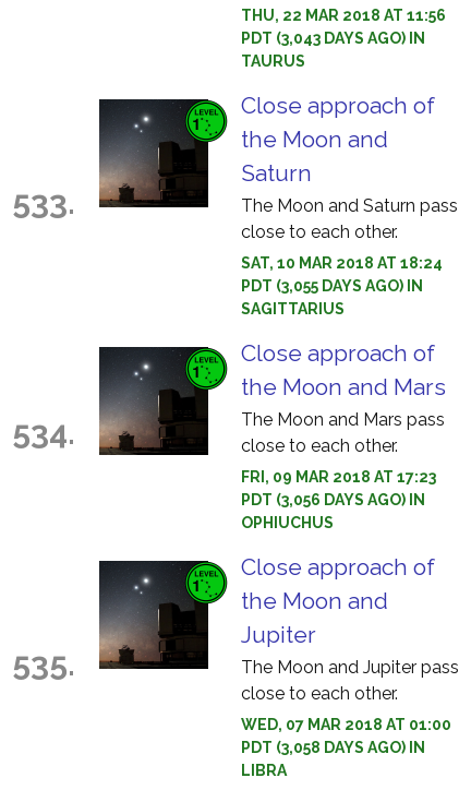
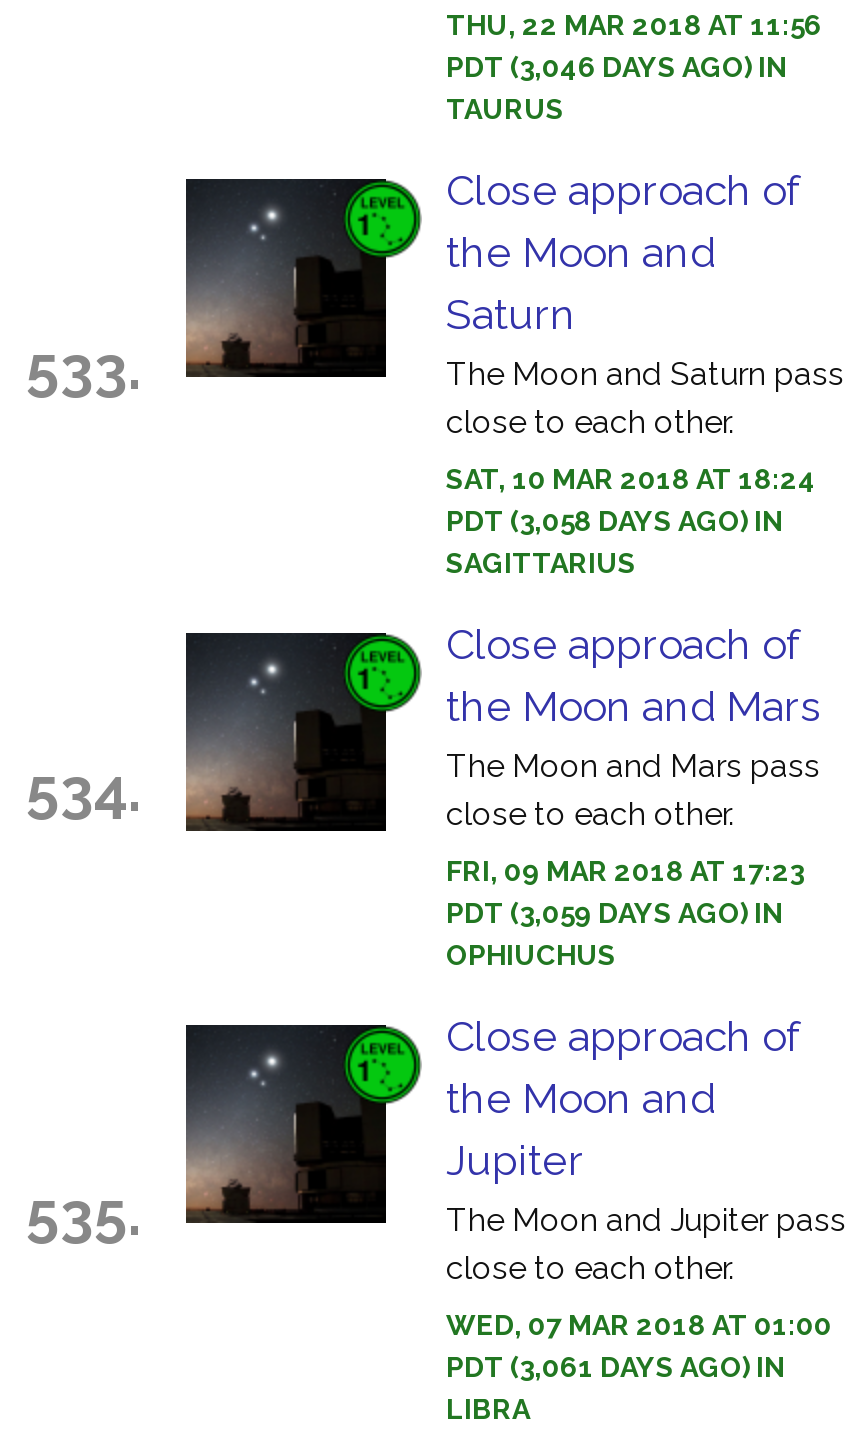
[241,29,425,47] PDT (3,043 DAYS AGO) IN -> [446,51,788,83] PDT (3,046 DAYS AGO) IN
[241,277,423,295] PDT (3,055 DAYS AGO) IN -> none
[241,491,425,508] PDT (3,056 DAYS AGO) IN -> [446,897,784,929] PDT (3,059 DAYS AGO) IN
moved [241,739,425,756] -> [446,505,784,537]: PDT (3,058 DAYS AGO) IN
none -> [446,1351,786,1383] PDT (3,061 DAYS AGO) IN

